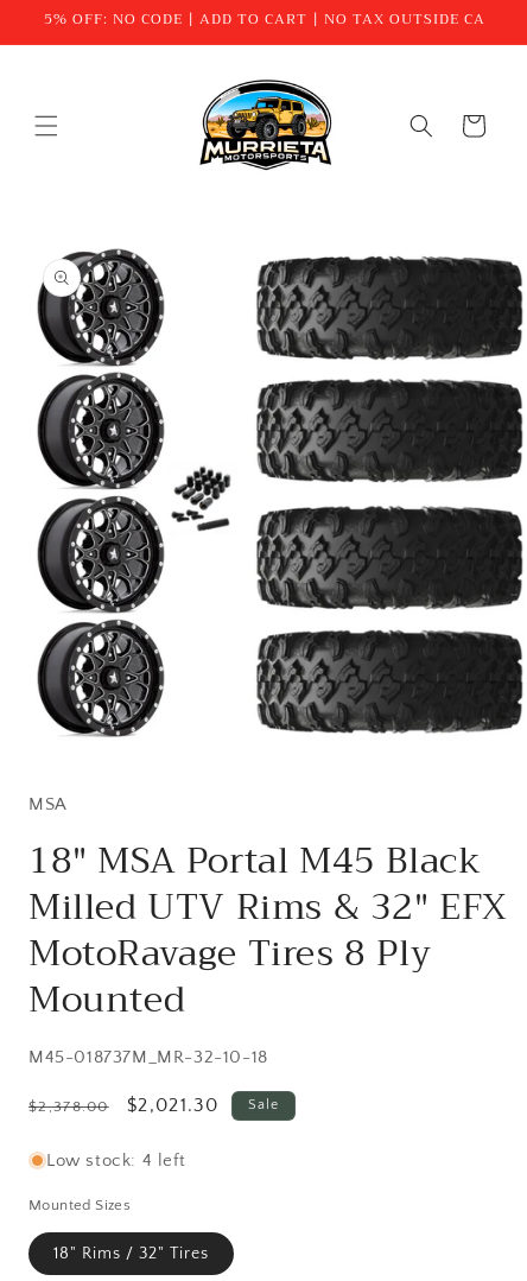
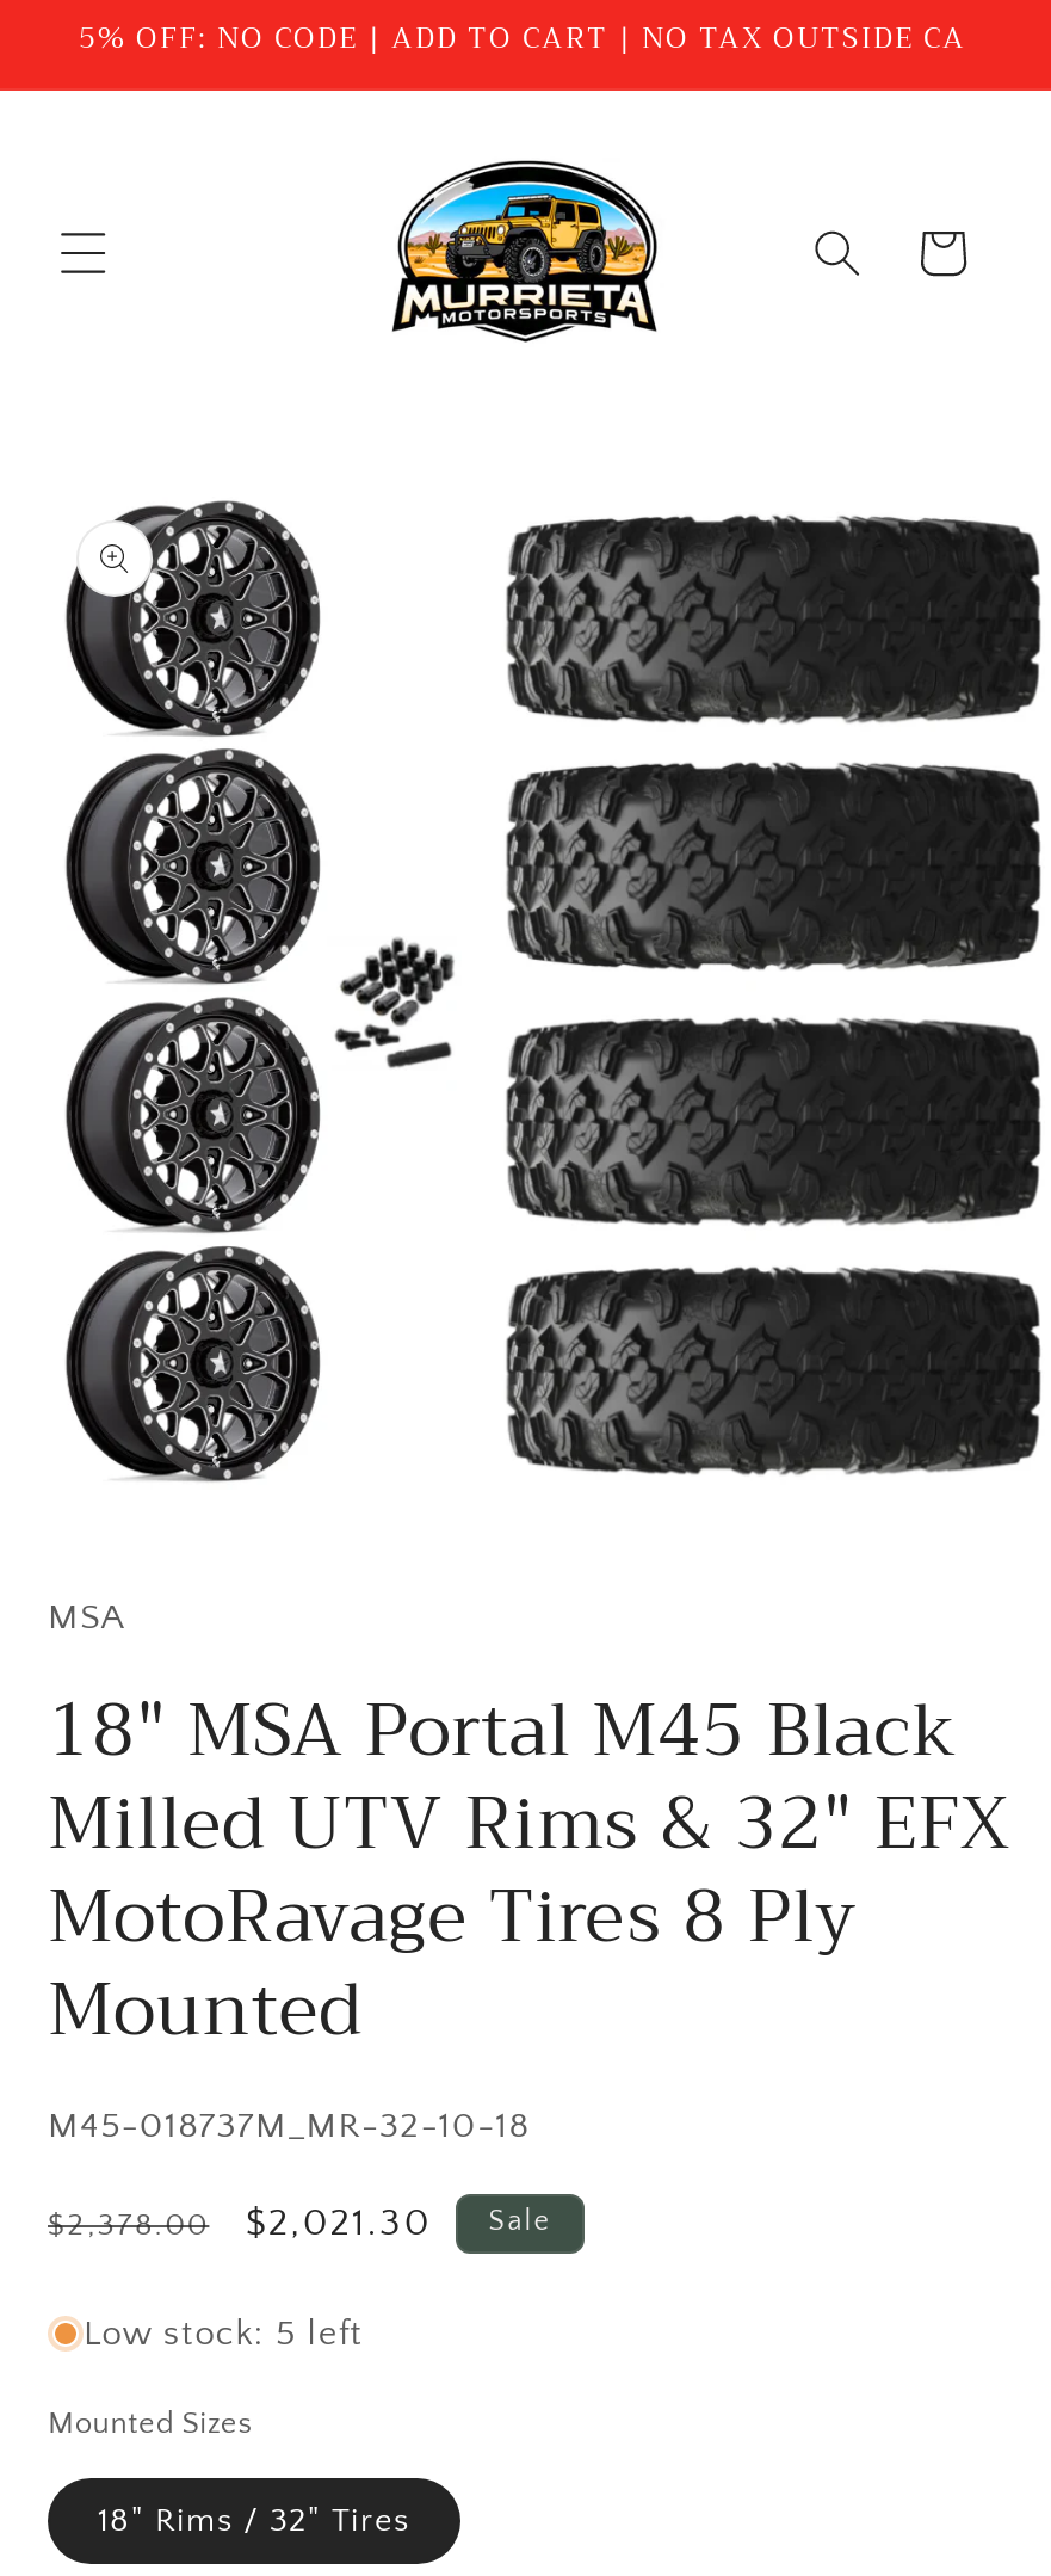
[46,1150,185,1171] Low stock: 4 left -> [84,2313,363,2354] Low stock: 5 left

